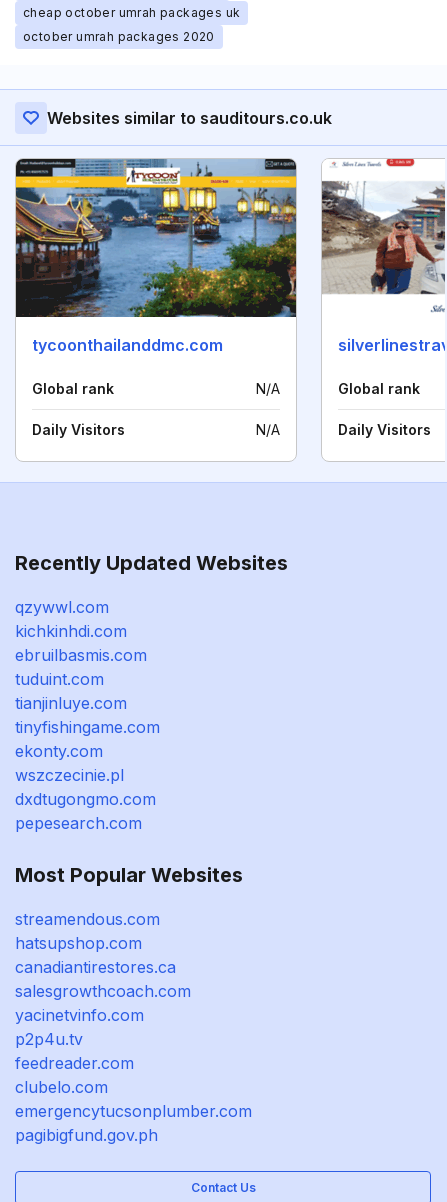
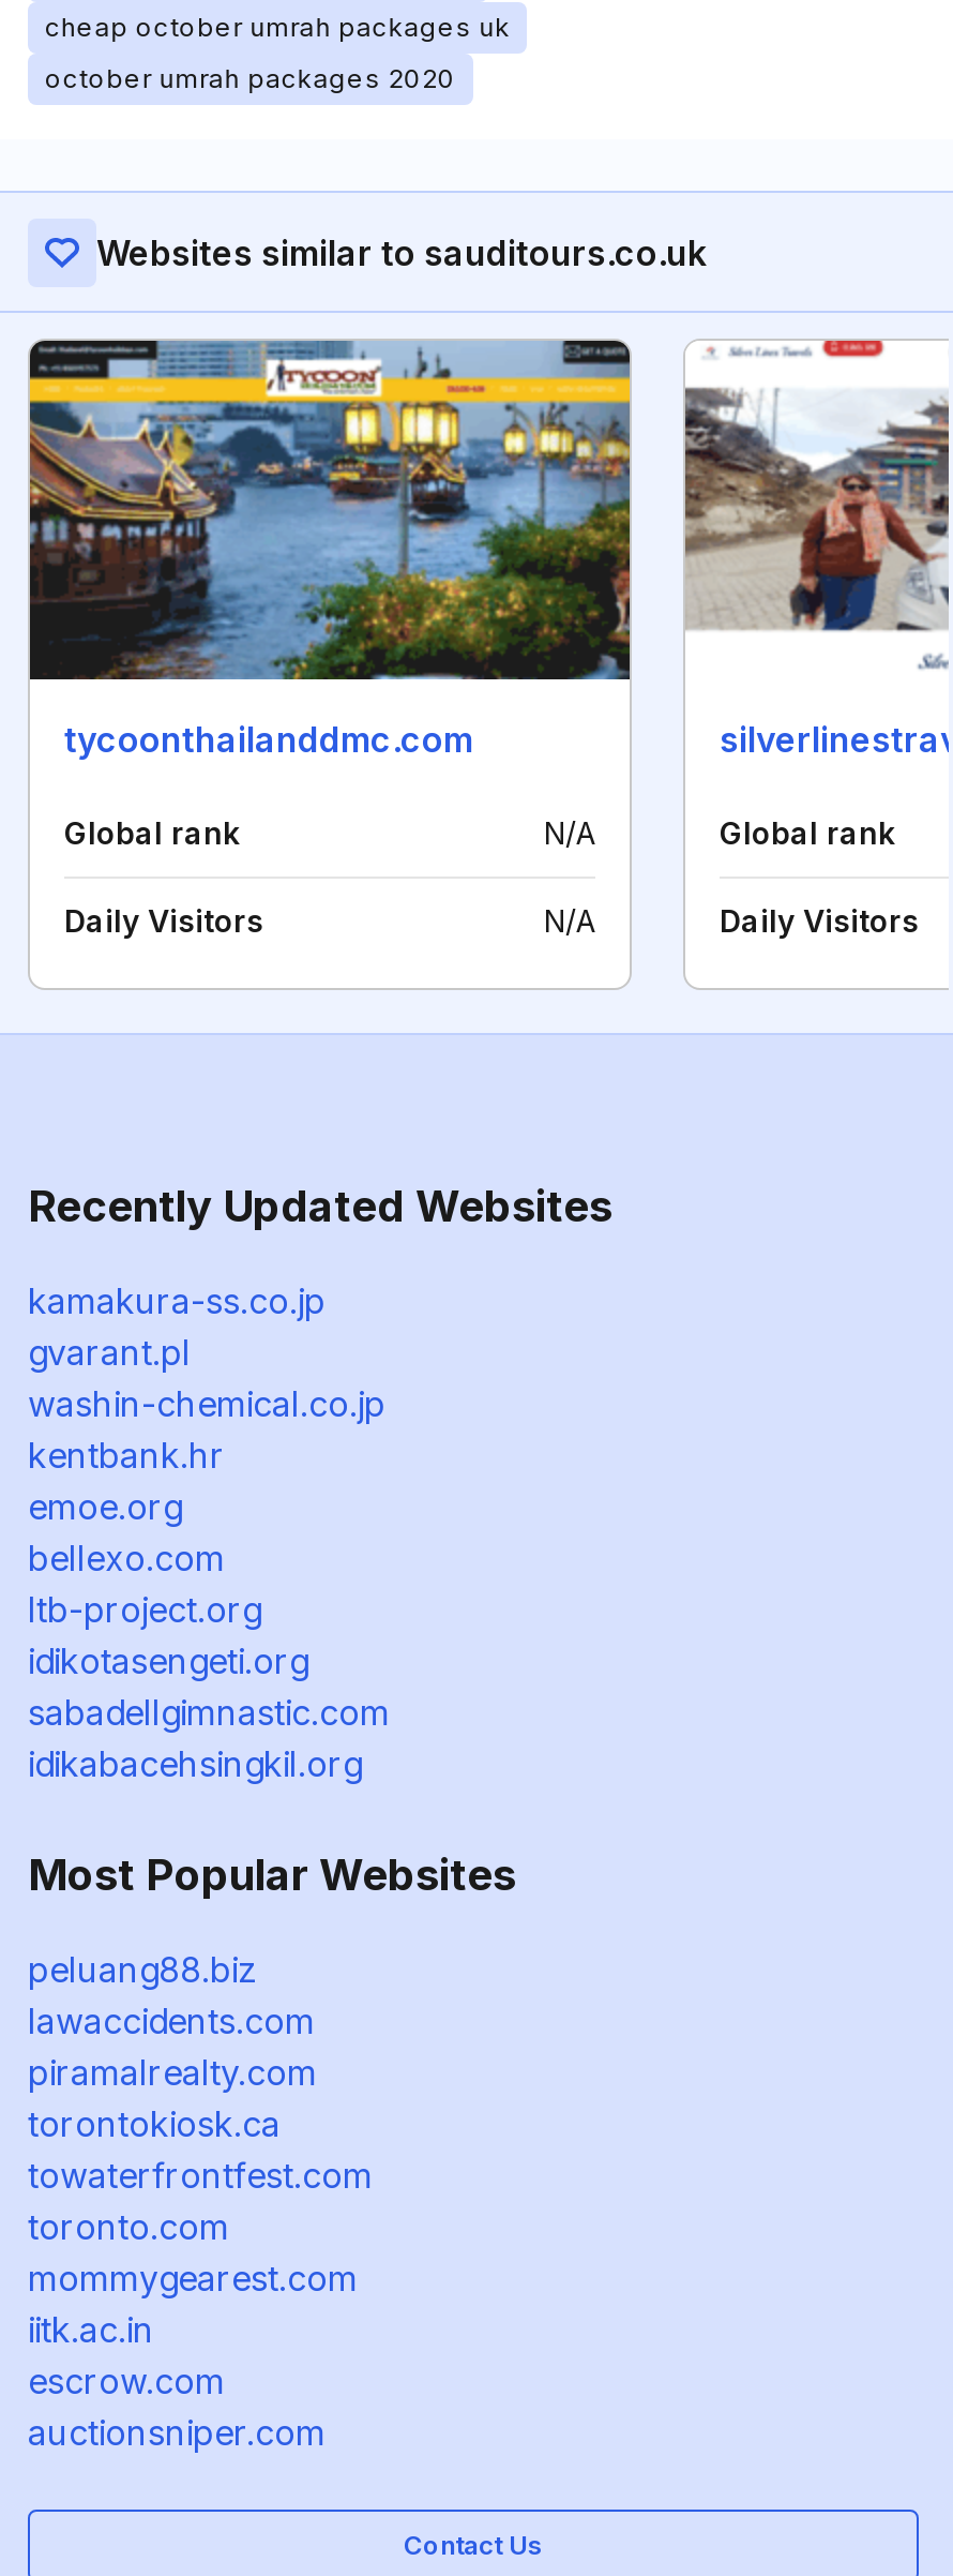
[15,597,160,833] qzywwl.com | kichkinhdi.com | ebruilbasmis.com | tuduint.com | tianjinluye.com | tinyfishingame.com | ekonty.com | wszczecinie.pl | dxdtugongmo.com | pepesearch.com -> [28,1279,390,1785] kamakura-ss.co.jp | gvarant.pl | washin-chemical.co.jp | kentbank.hr | emoe.org | bellexo.com | ltb-project.org | idikotasengeti.org | sabadellgimnastic.com | idikabacehsingkil.org
[15,909,252,1145] streamendous.com | hatsupshop.com | canadiantirestores.ca | salesgrowthcoach.com | yacinetvinfo.com | p2p4u.tv | feedreader.com | clubelo.com | emergencytucsonplumber.com | pagibigfund.gov.ph -> [28,1948,373,2454] peluang88.biz | lawaccidents.com | piramalrealty.com | torontokiosk.ca | towaterfrontfest.com | toronto.com | mommygearest.com | iitk.ac.in | escrow.com | auctionsniper.com

